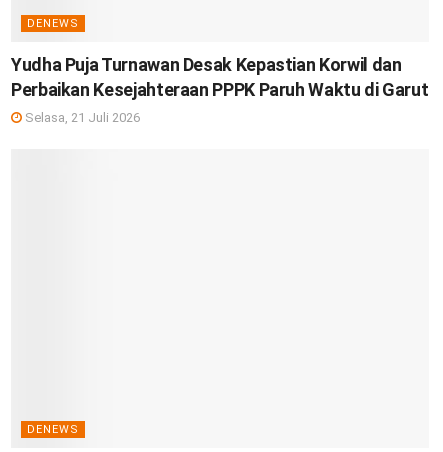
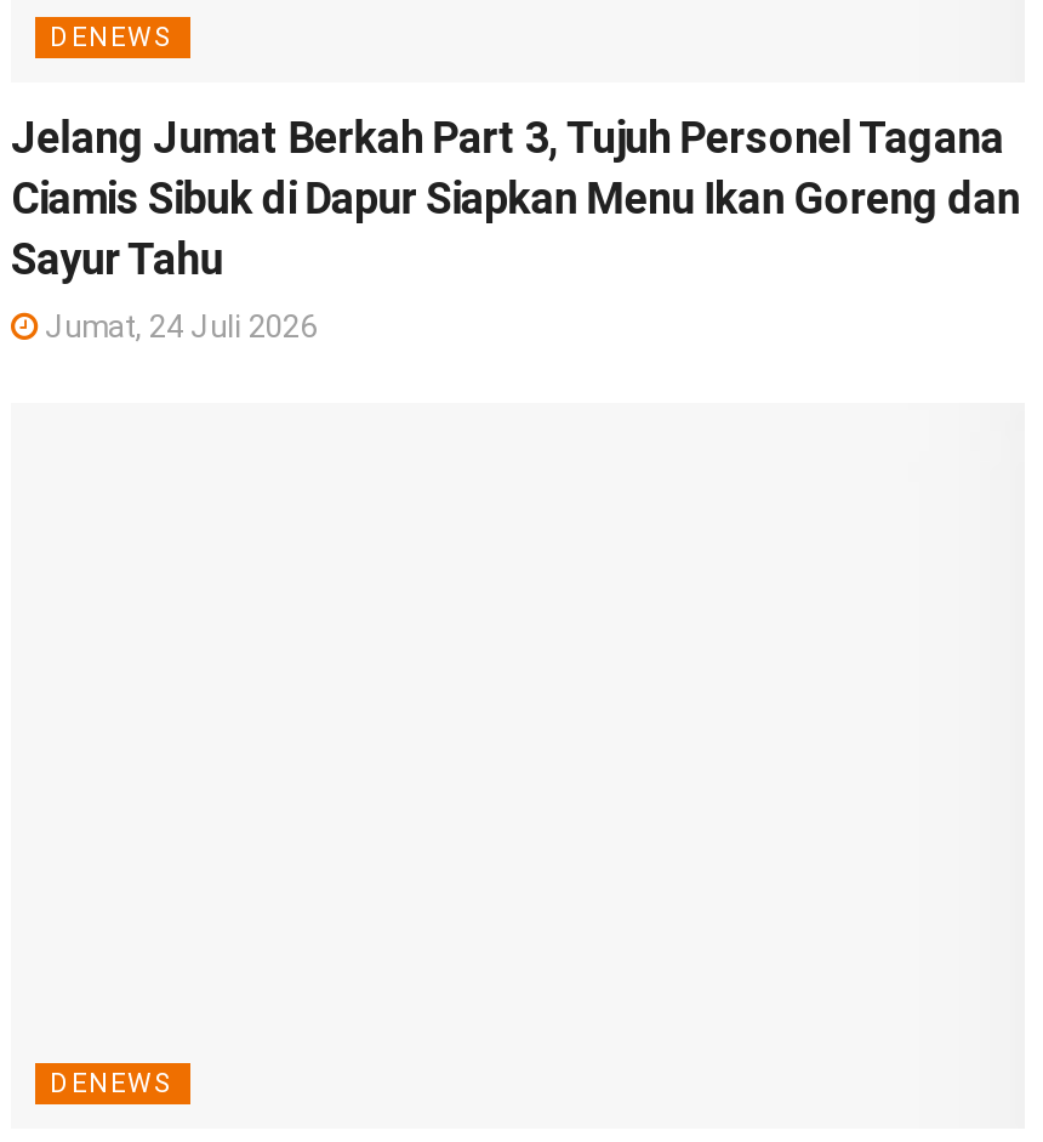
[11,54,428,100] Yudha Puja Turnawan Desak Kepastian Korwil dan | Perbaikan Kesejahteraan PPPK Paruh Waktu di Garut -> [11,112,1020,284] Jelang Jumat Berkah Part 3, Tujuh Personel Tagana | Ciamis Sibuk di Dapur Siapkan Menu Ikan Goreng dan | Sayur Tahu
[22,110,140,125] Selasa, 21 Juli 2026 -> [38,308,317,345] Jumat, 24 Juli 2026

